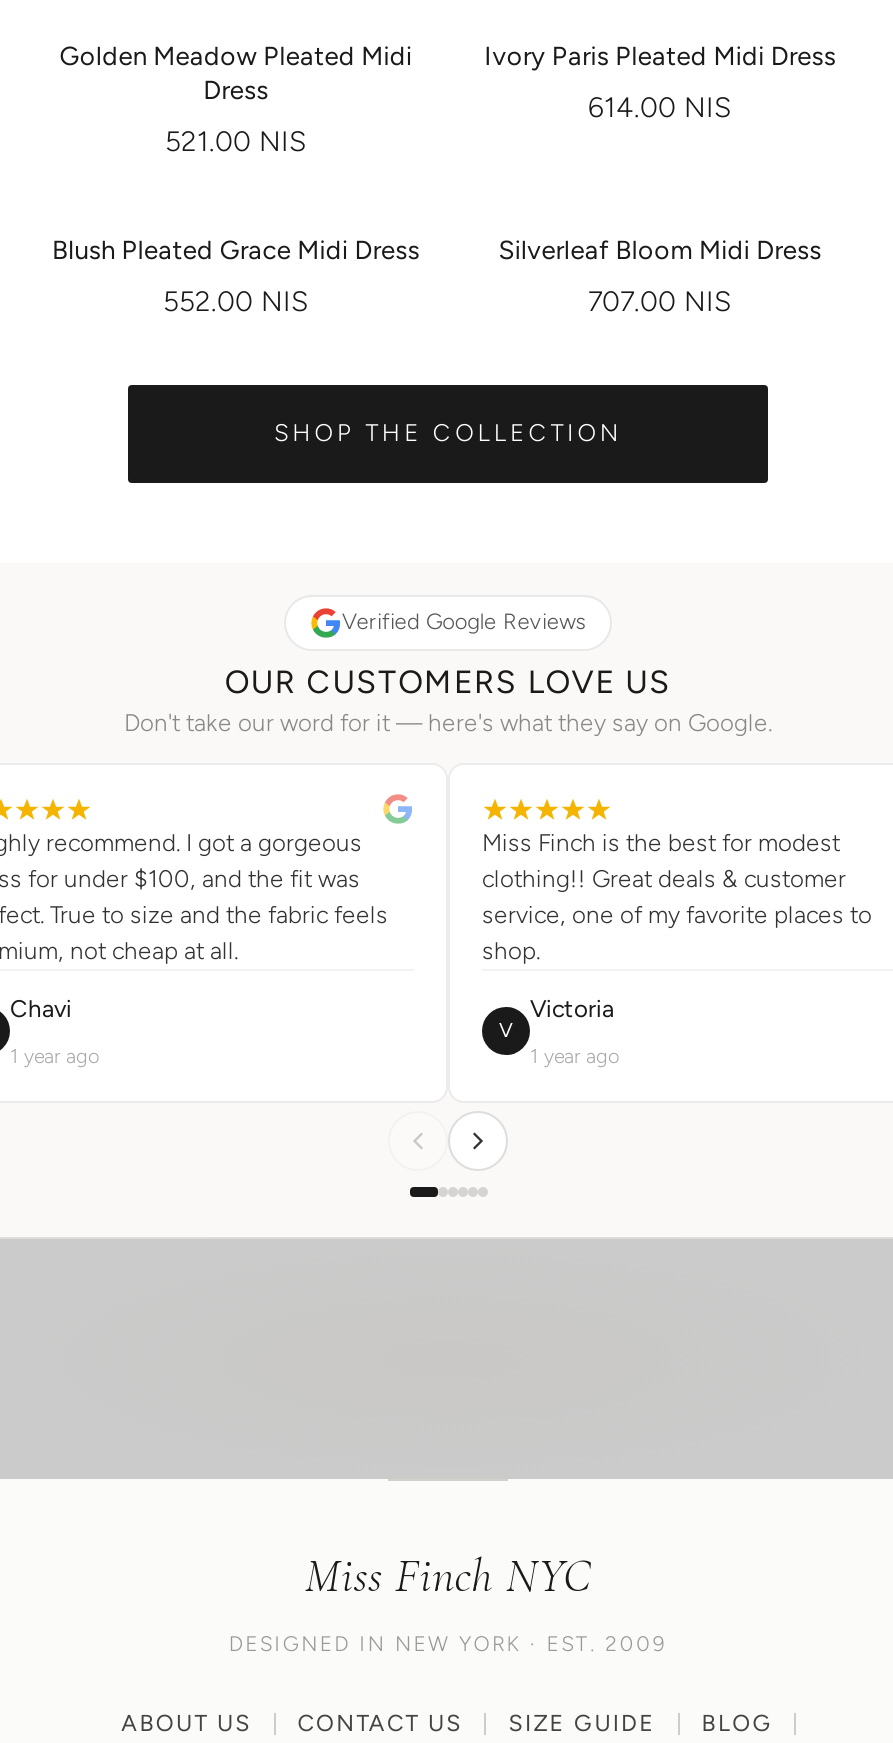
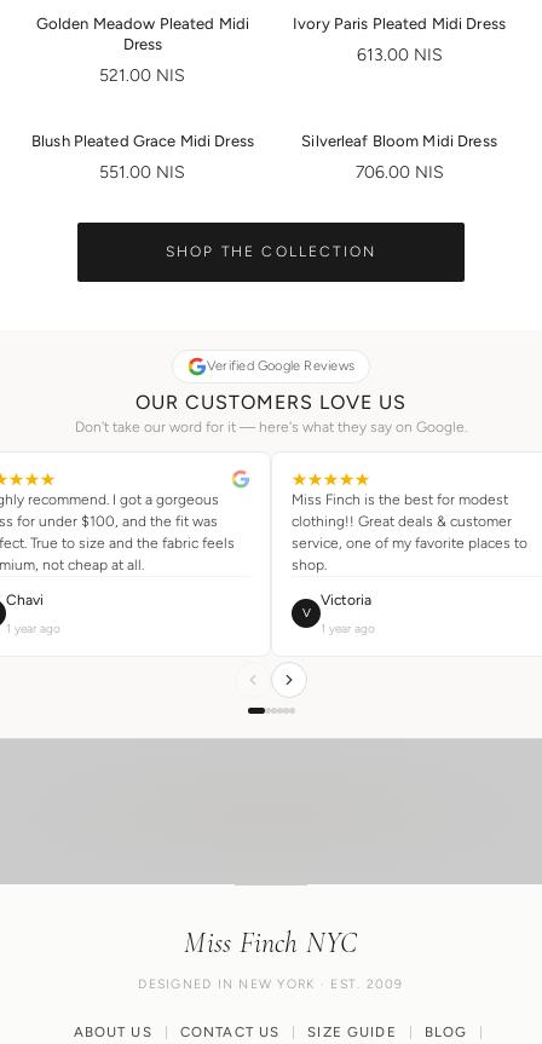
[588,91,732,125] 614.00 NIS -> [356,45,442,66] 613.00 NIS
[163,285,309,319] 552.00 NIS -> [100,162,186,183] 551.00 NIS
[588,285,732,319] 707.00 NIS -> [355,162,443,183] 706.00 NIS

